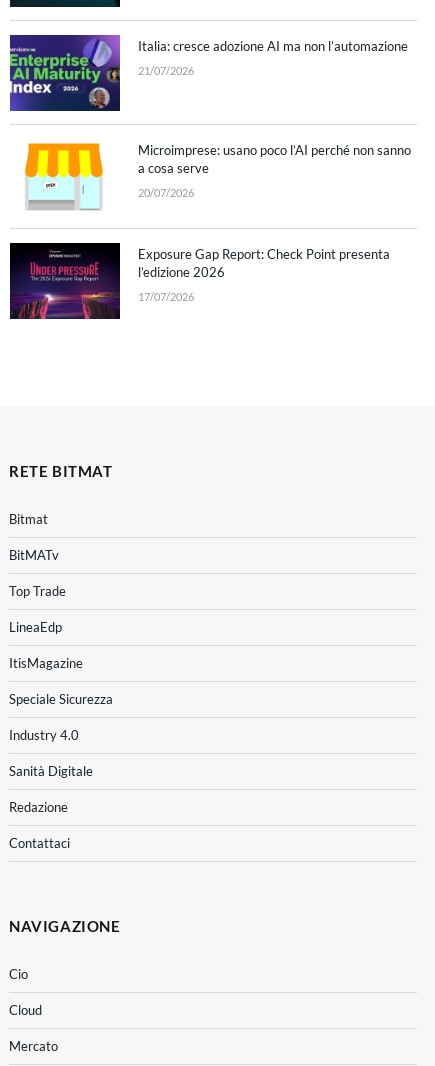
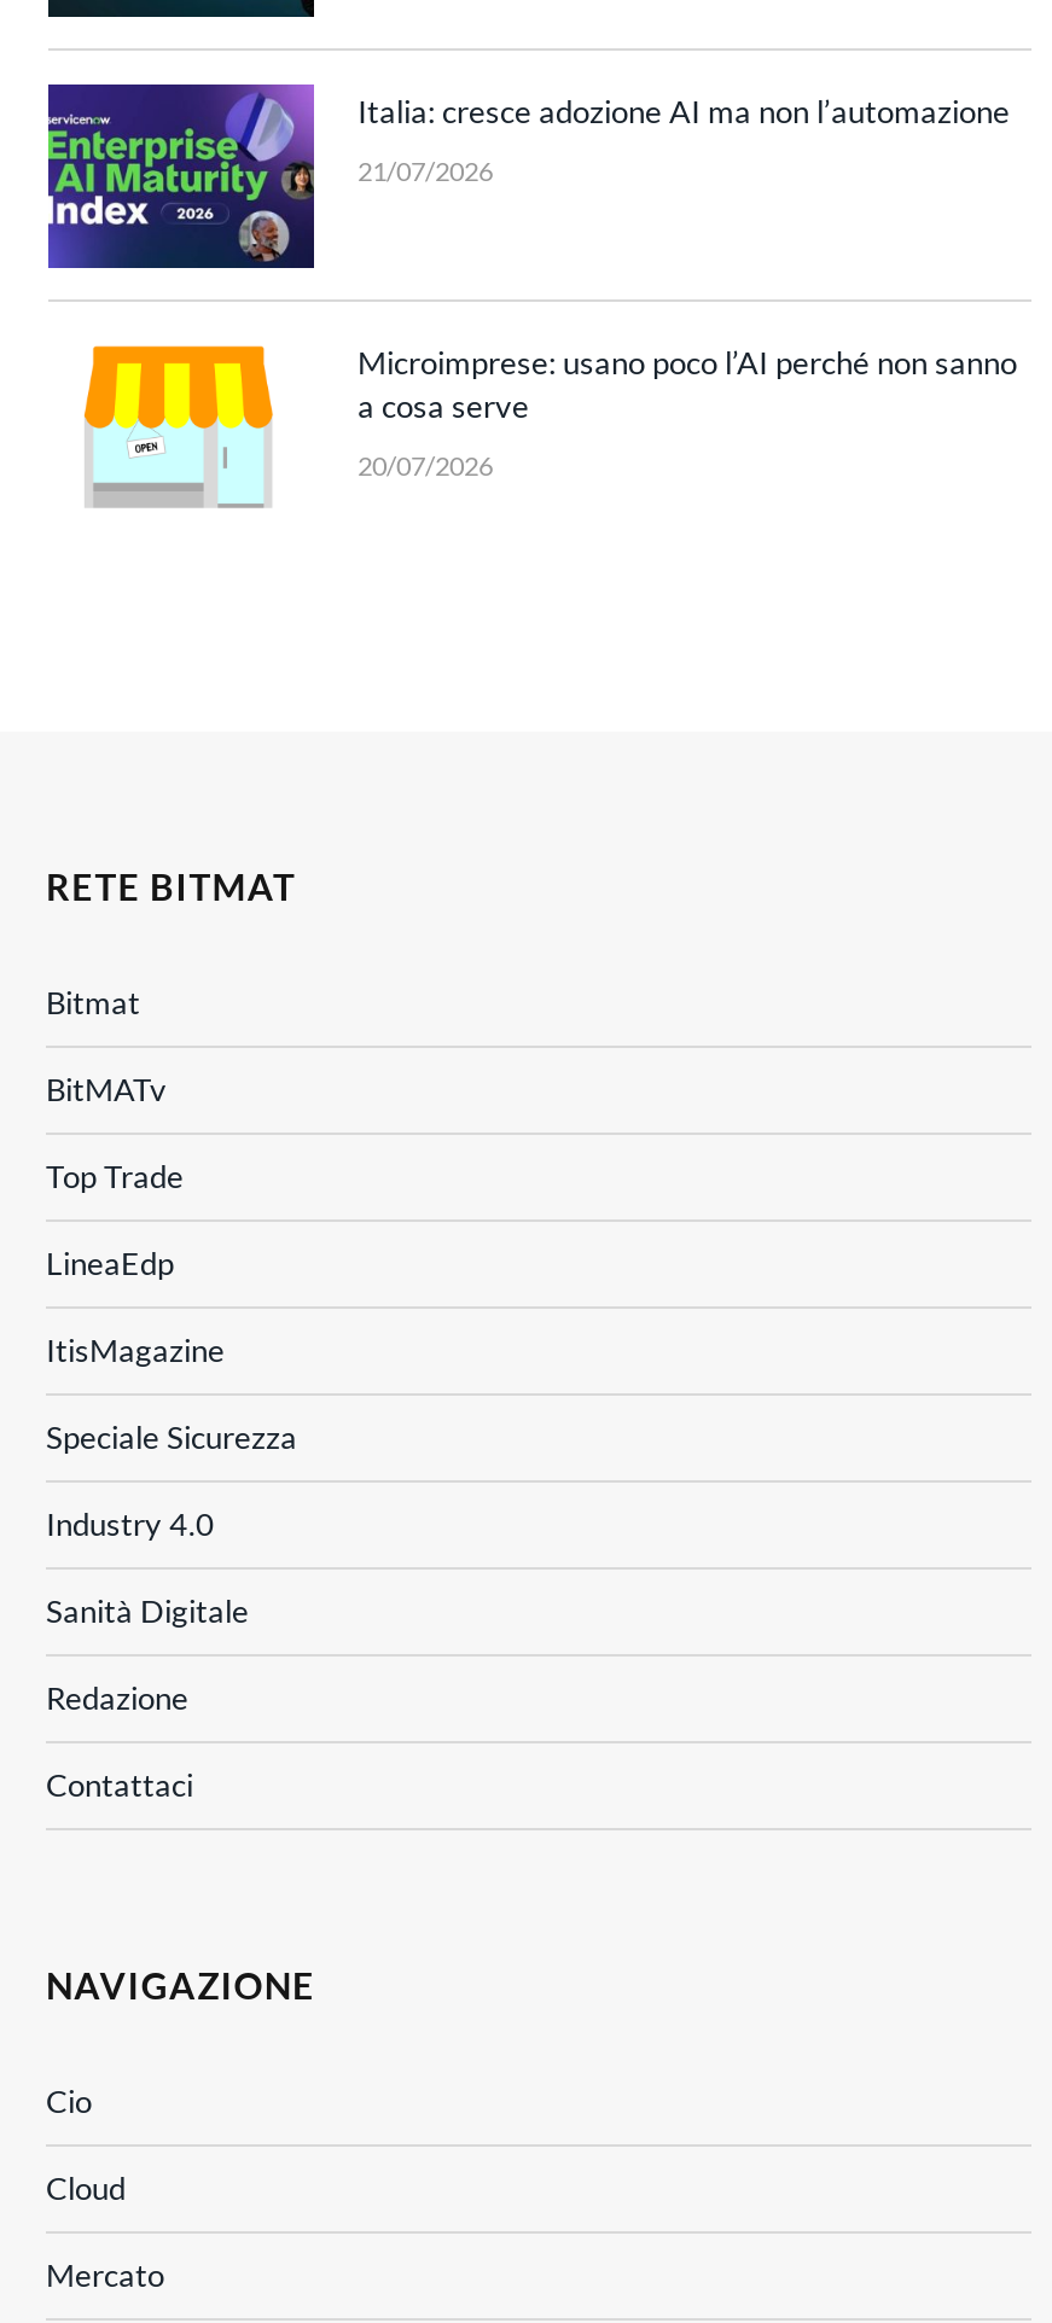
[9,242,390,320] [image] | Exposure Gap Report: Check Point presenta | l’edizione 2026 | 17/07/2026 -> none

